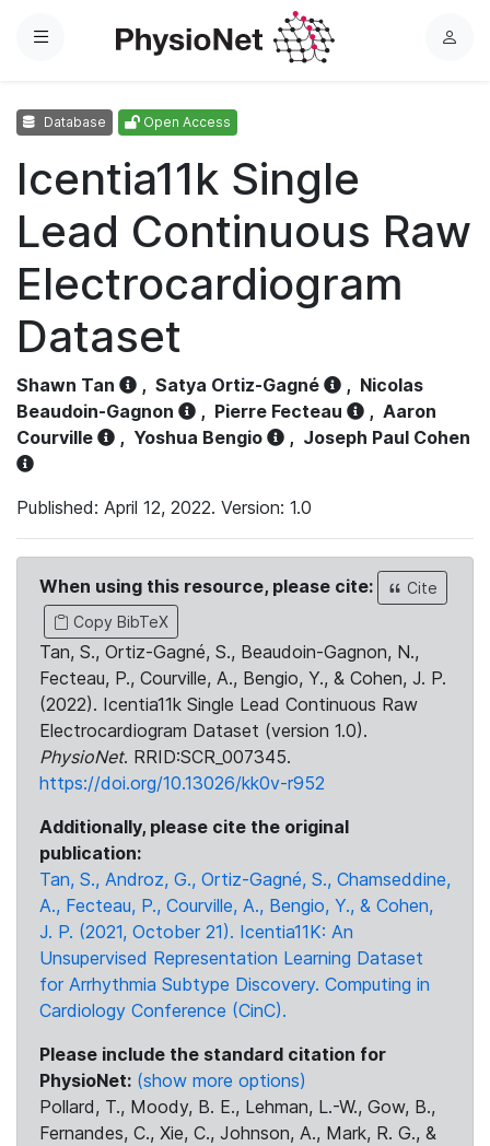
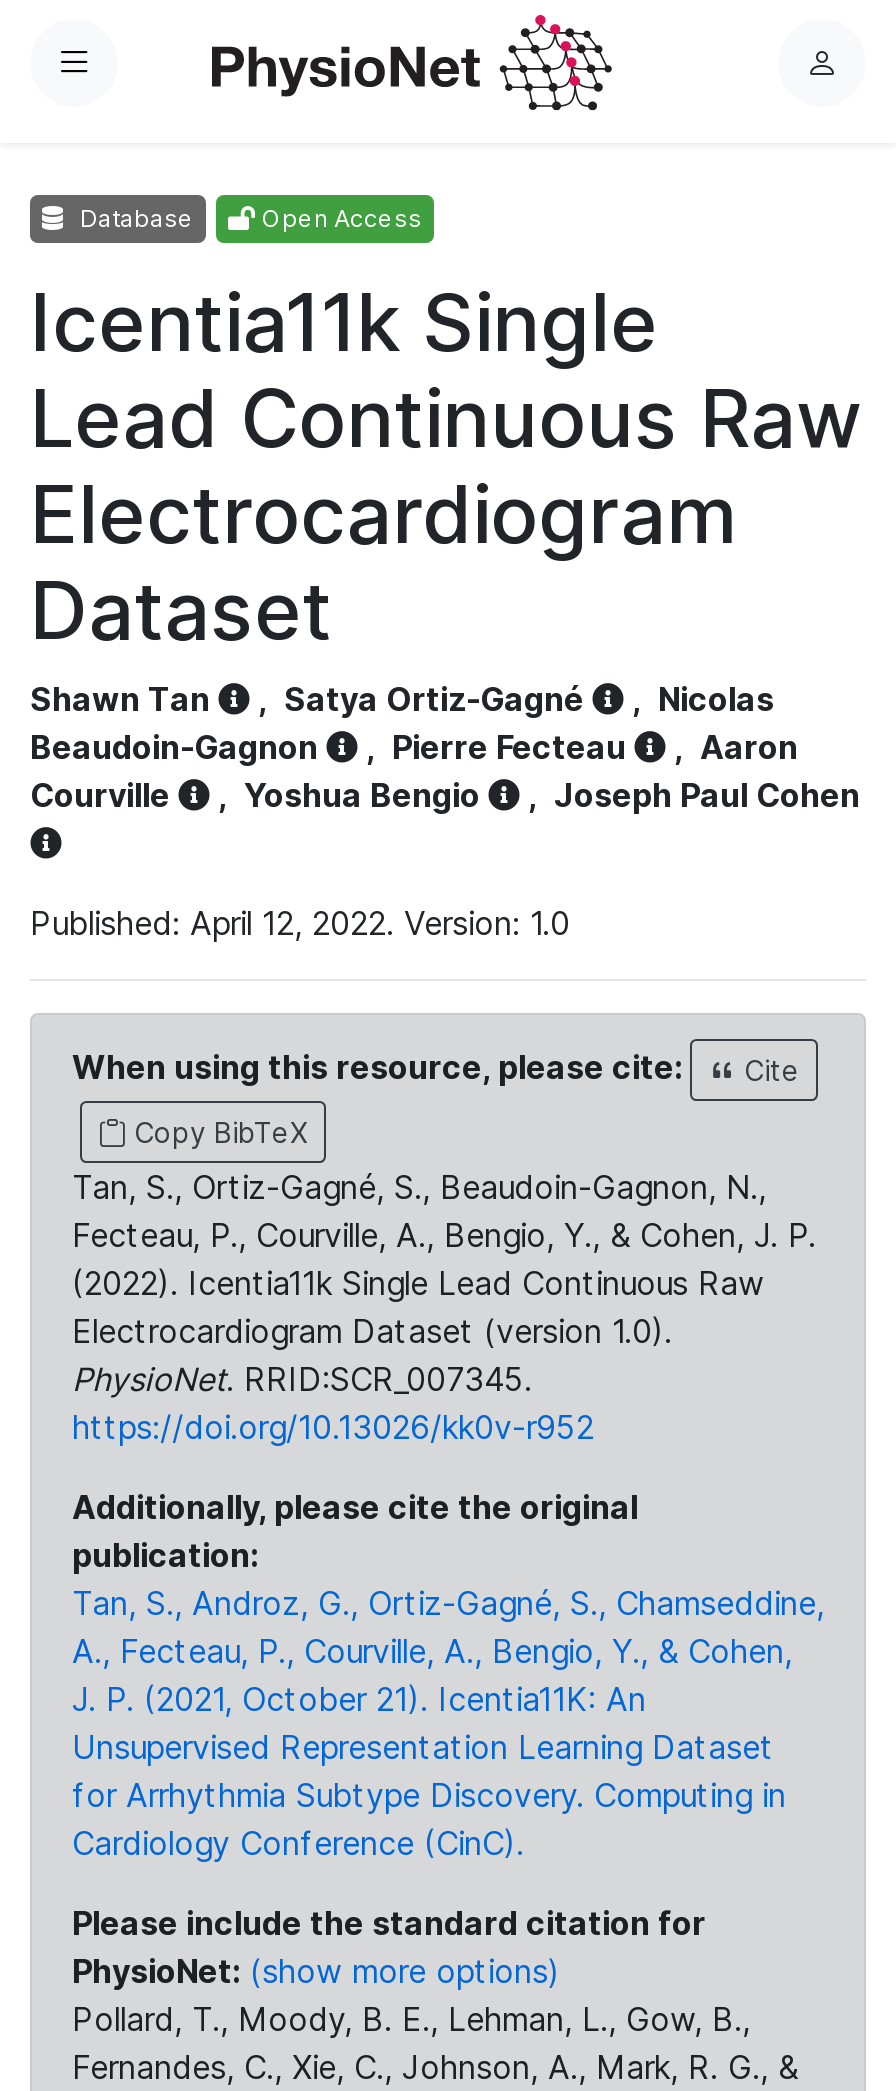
[39,1096,435,1118] Pollard, T., Moody, B. E., Lehman, L.-W., Gow, B., -> [72,1999,750,2039] Pollard, T., Moody, B. E., Lehman, L., Gow, B.,

